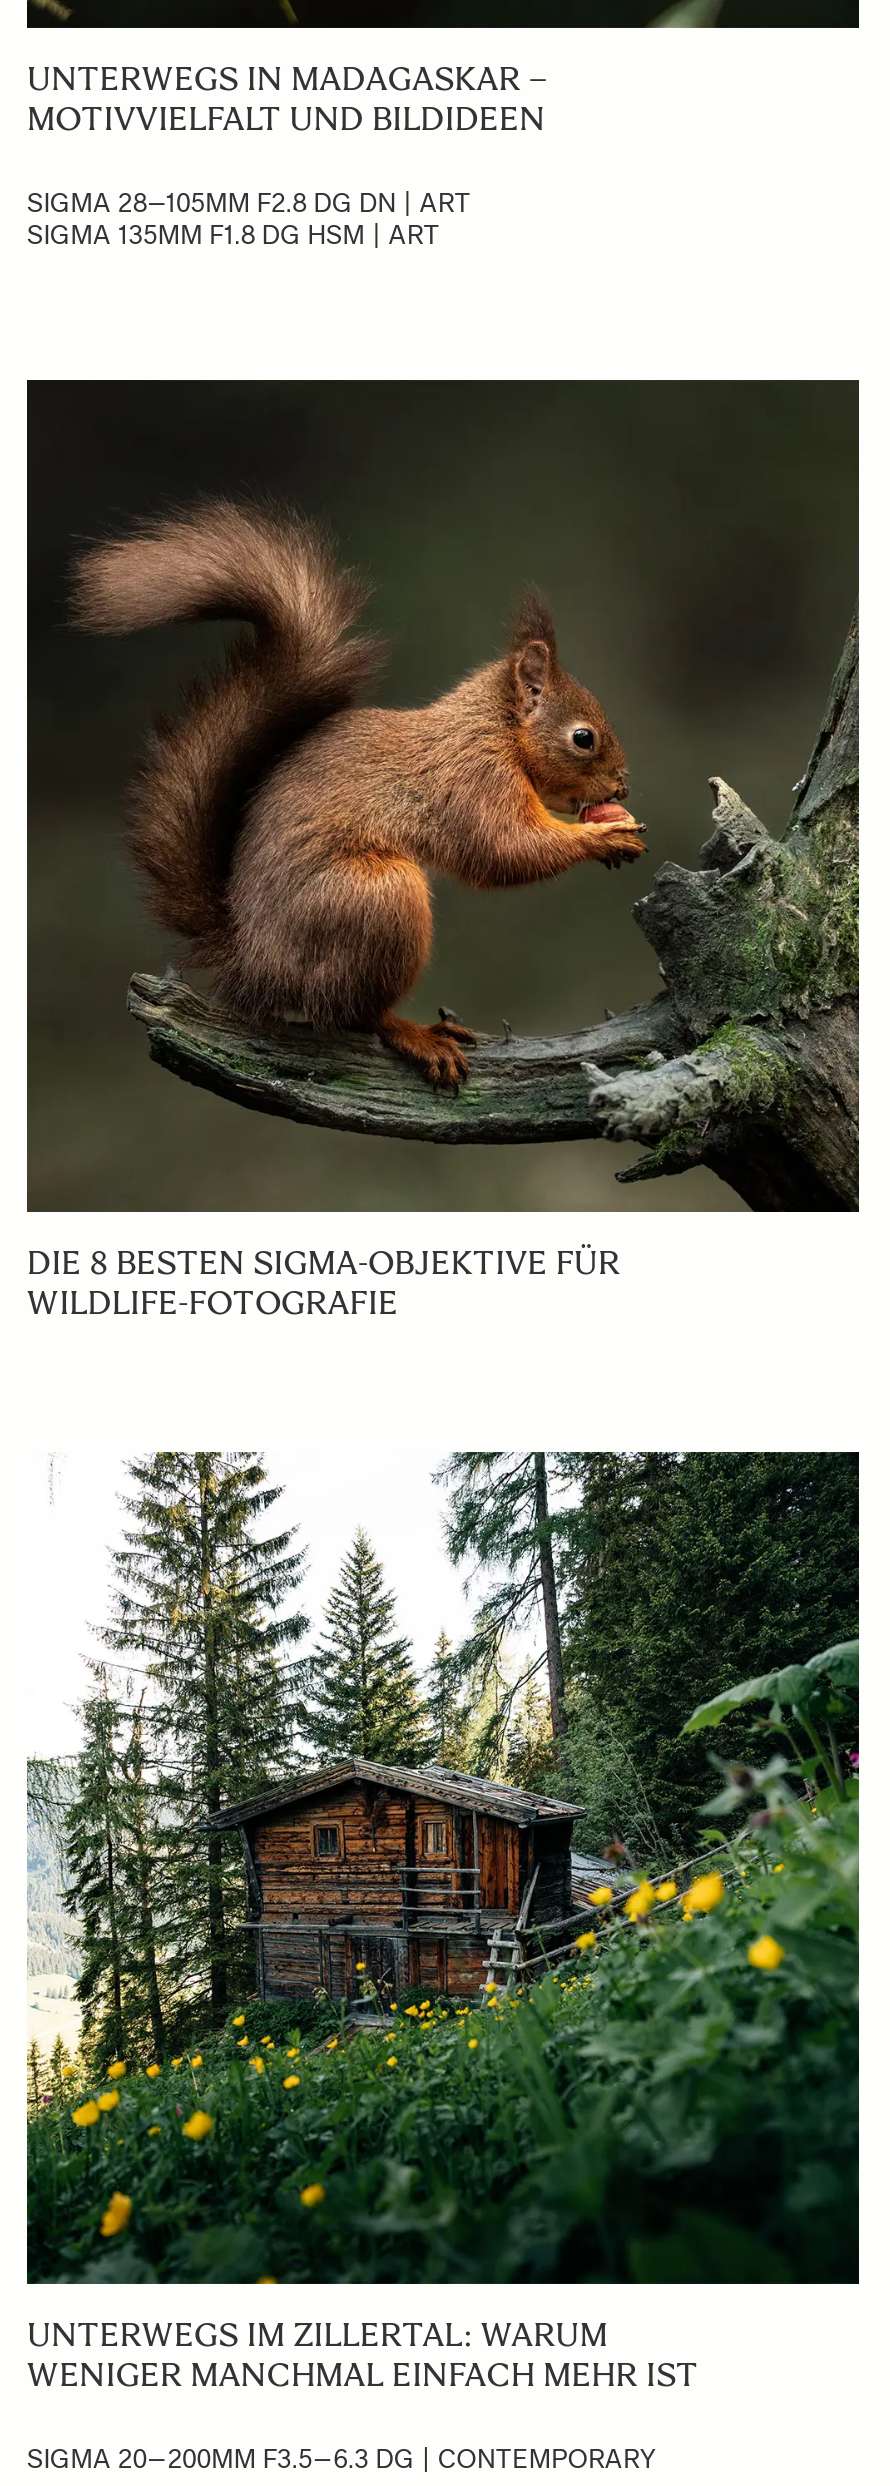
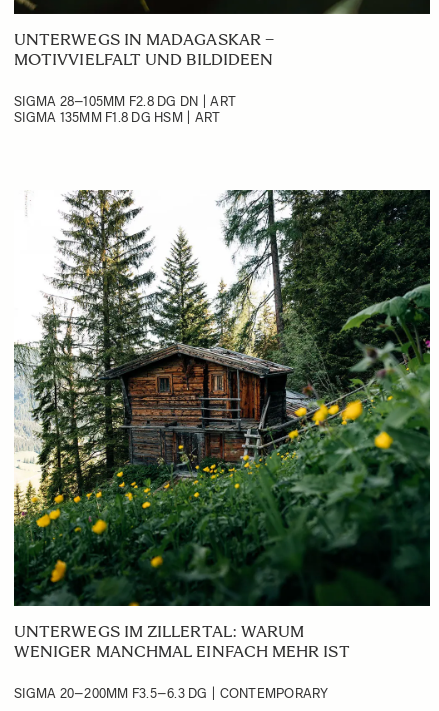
[27,378,859,1322] [image] | DIE 8 BESTEN SIGMA-OBJEKTIVE FÜR | WILDLIFE-FOTOGRAFIE -> none

